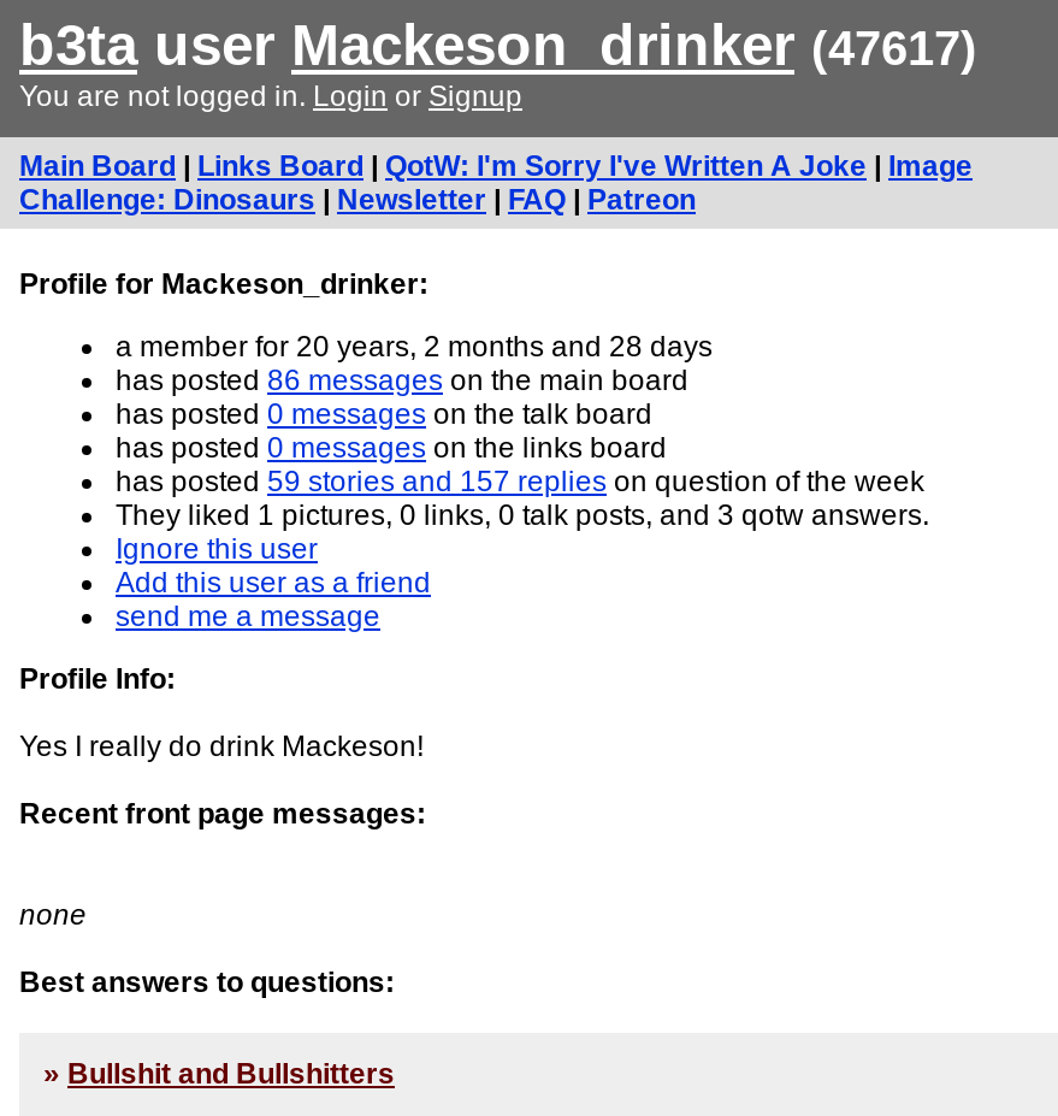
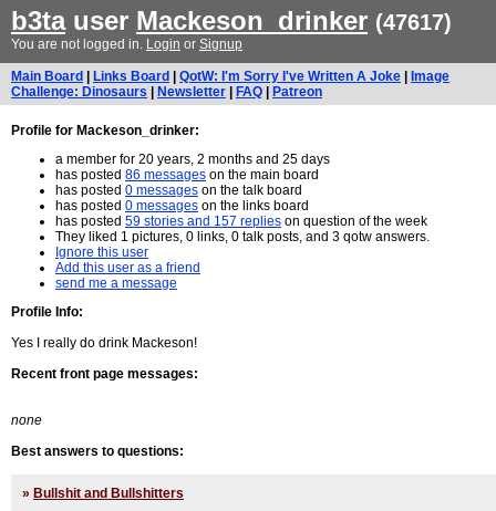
[116,330,713,364] a member for 20 years, 2 months and 28 days -> [55,152,330,167] a member for 20 years, 2 months and 25 days

